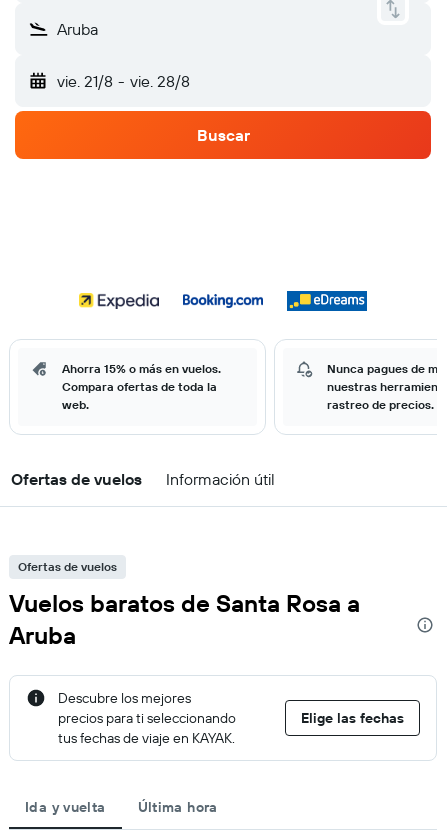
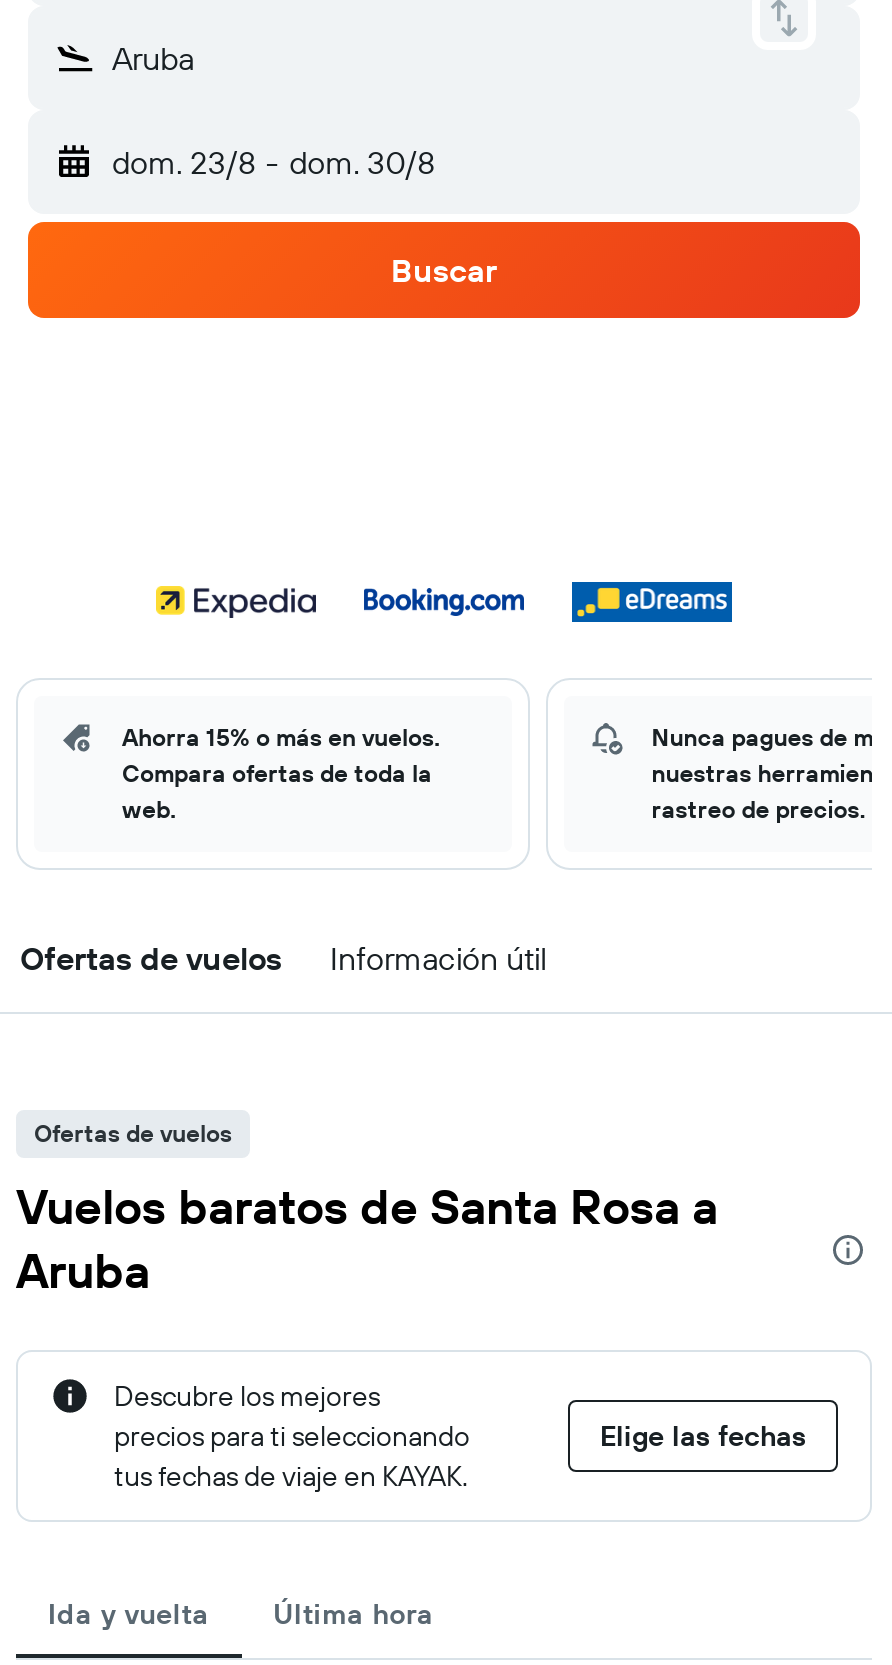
[57,71,190,91] vie. 21/8 - vie. 28/8 -> [112,142,435,182] dom. 23/8 - dom. 30/8

